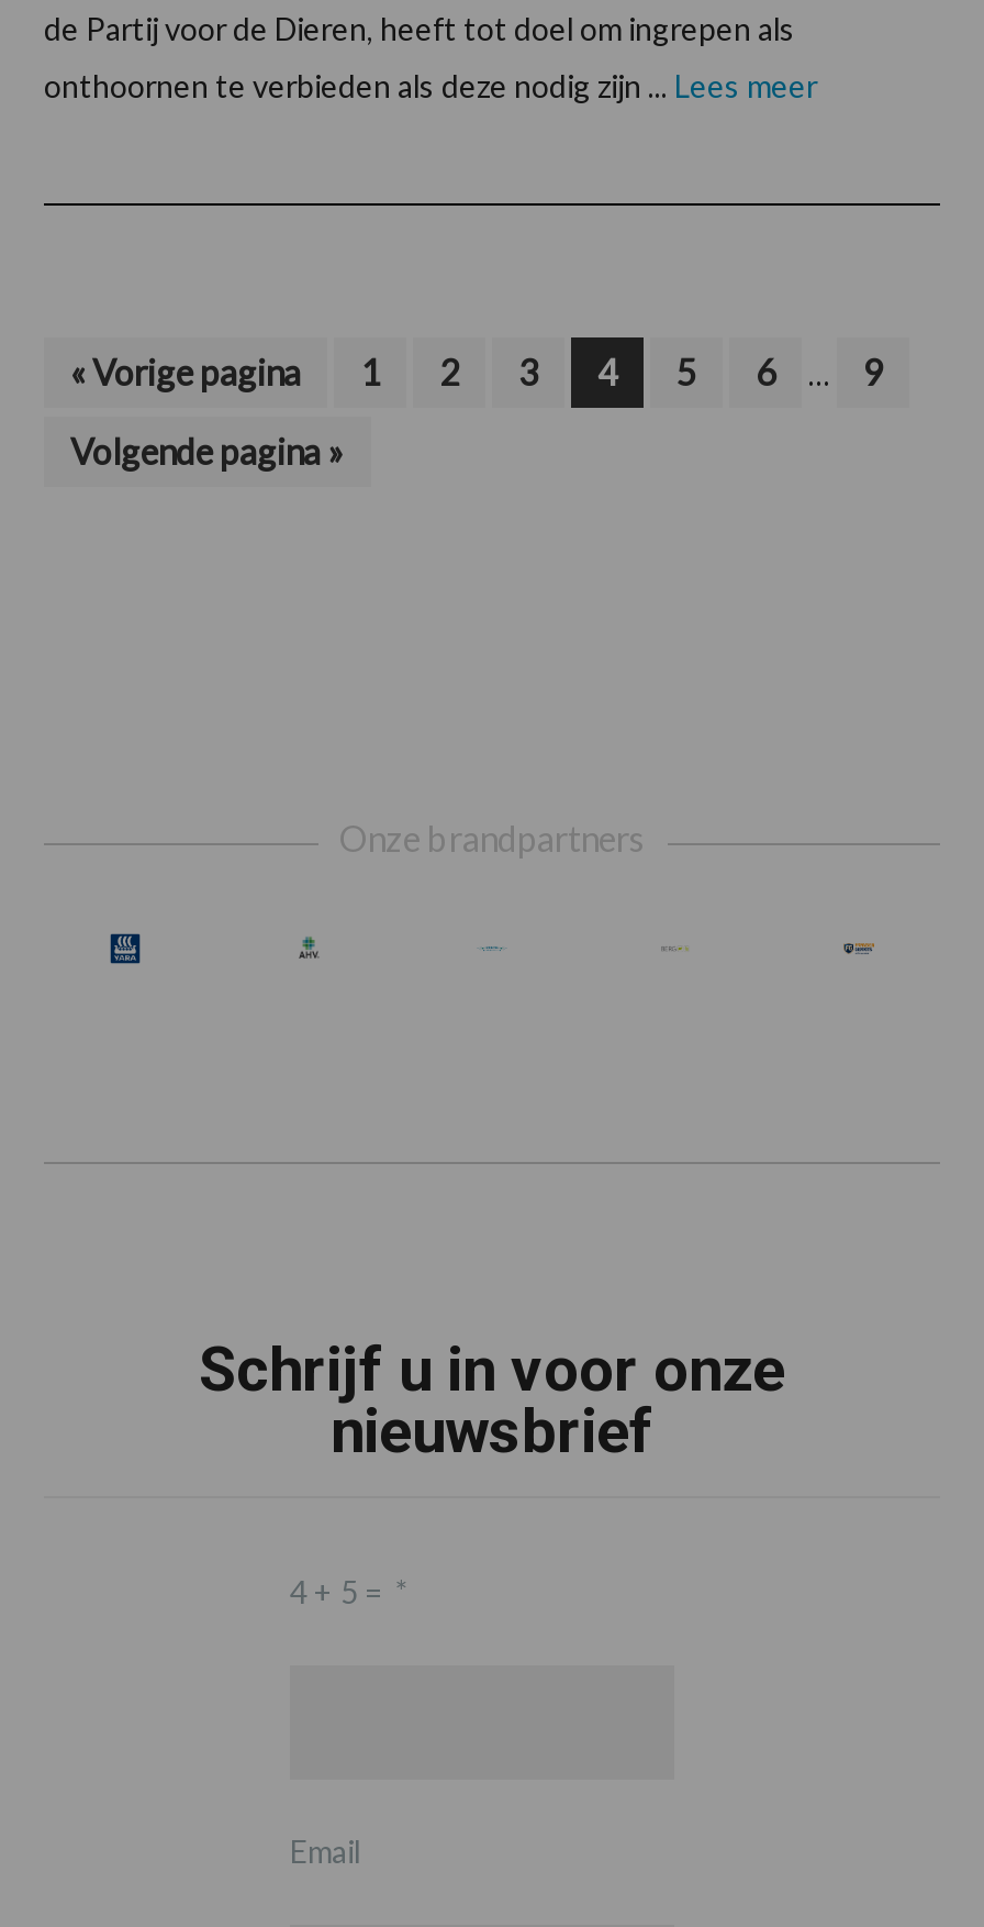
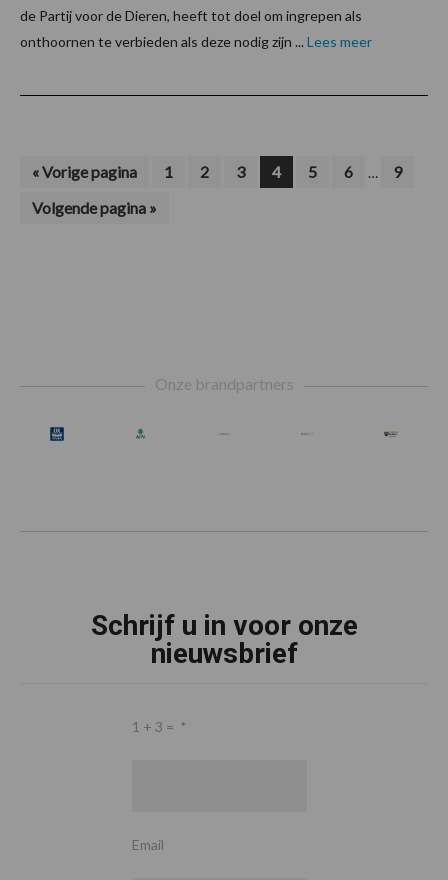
[290,1572,411,1610] 4 + 5 = * -> [132,718,187,735] 1 + 3 = *

